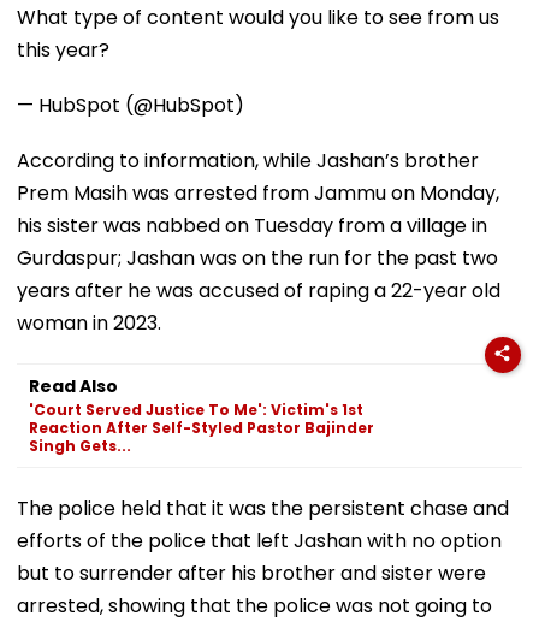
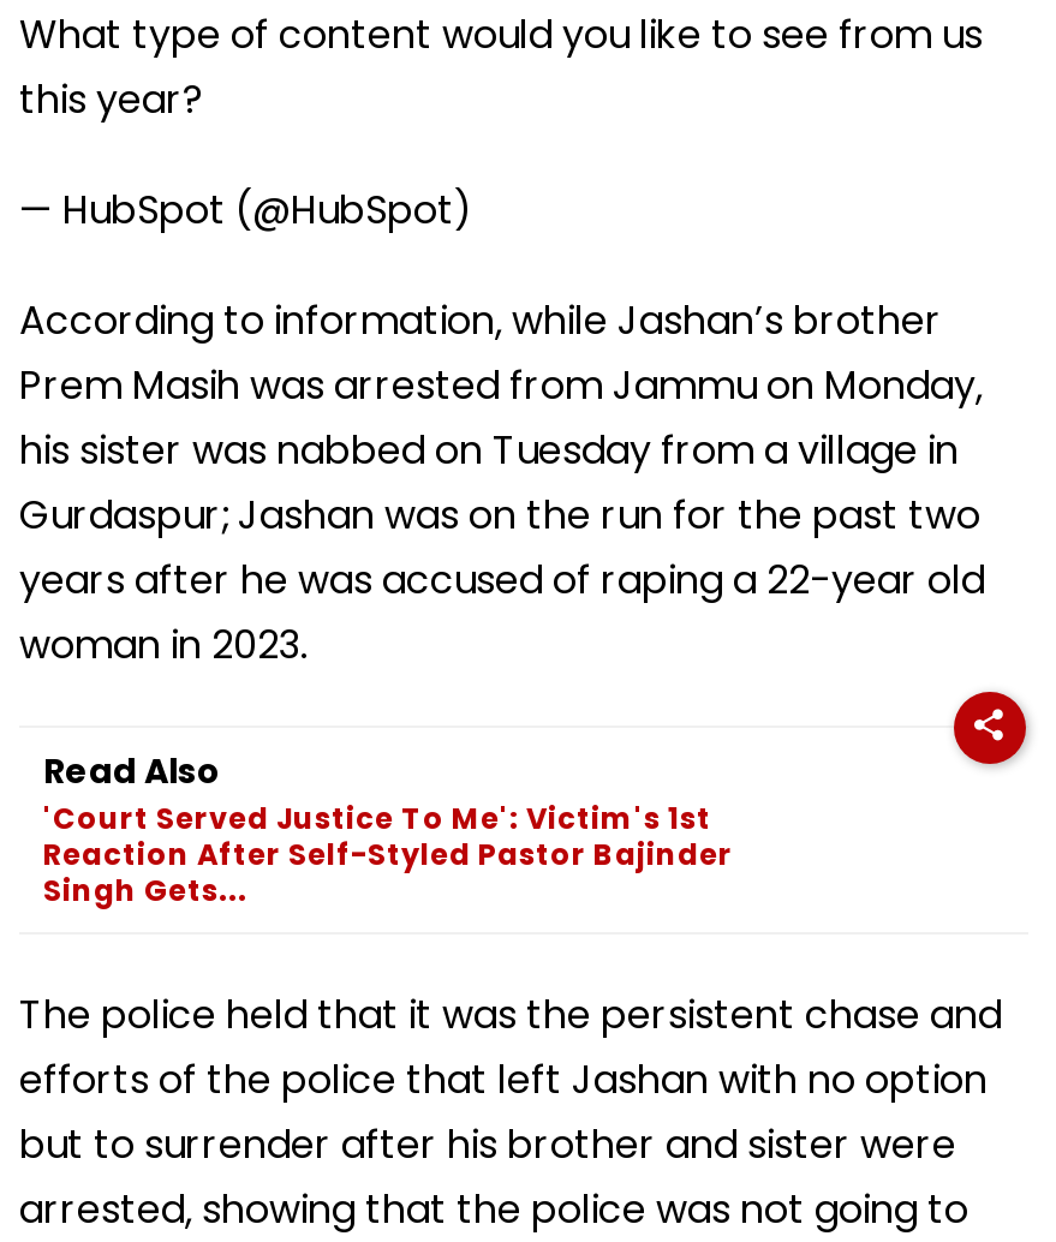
[484,334,523,384] [image] -> [951,670,1028,769] [image]

